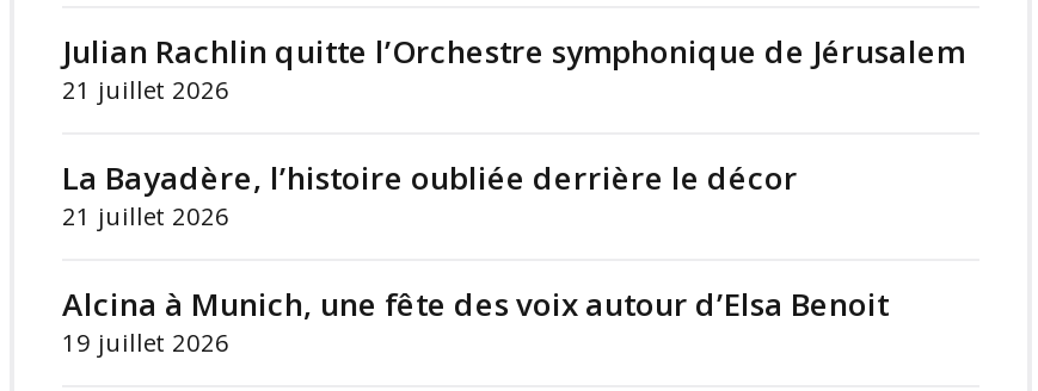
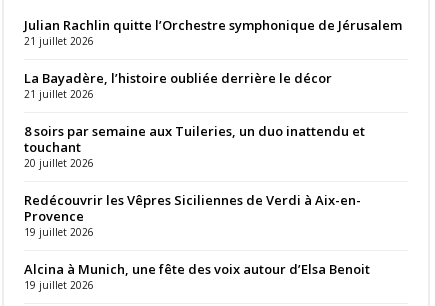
none -> [24,122,365,239] 8 soirs par semaine aux Tuileries, un duo inattendu et | touchant | 20 juillet 2026 | Redécouvrir les Vêpres Siciliennes de Verdi à Aix-en- | Provence | 19 juillet 2026

